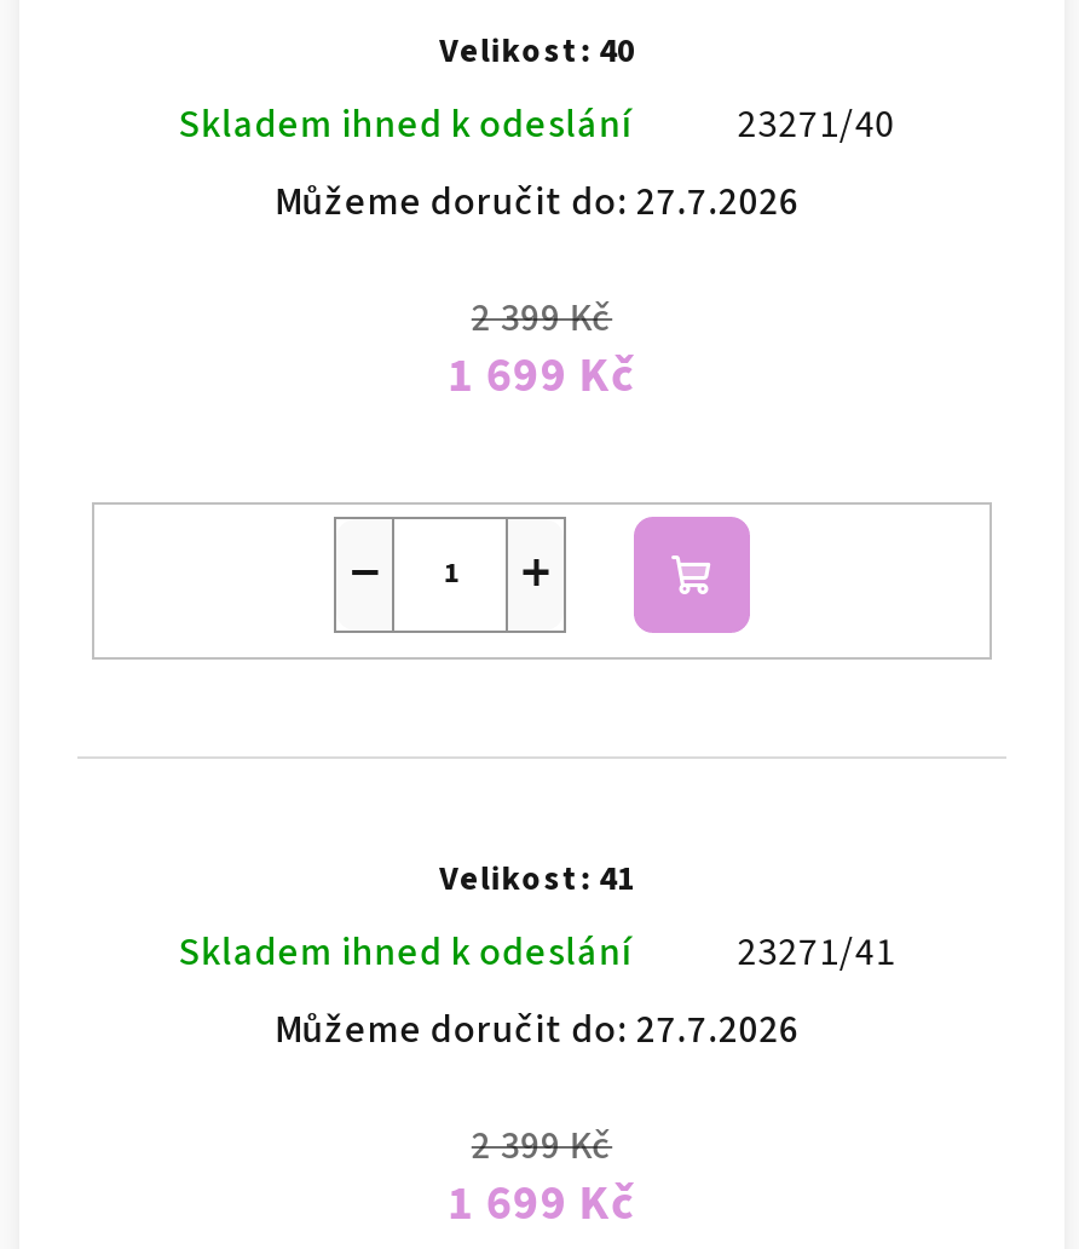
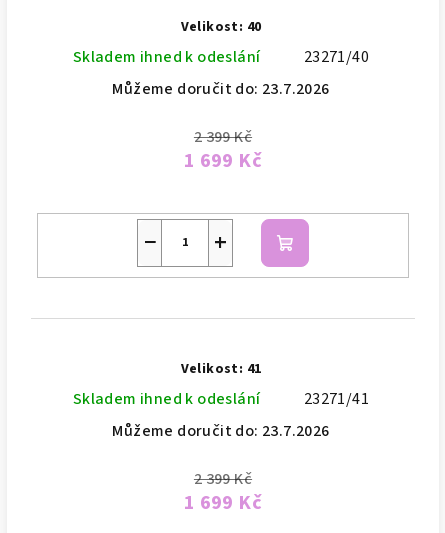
[274,175,800,229] Můžeme doručit do: 27.7.2026 -> [112,78,330,100] Můžeme doručit do: 23.7.2026
[274,1004,800,1058] Můžeme doručit do: 27.7.2026 -> [112,420,330,442] Můžeme doručit do: 23.7.2026

